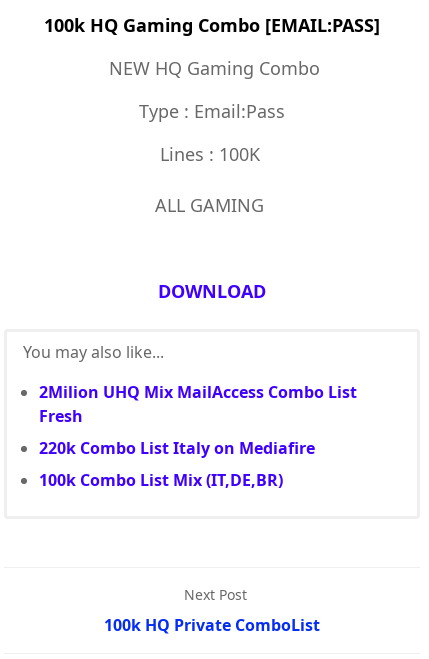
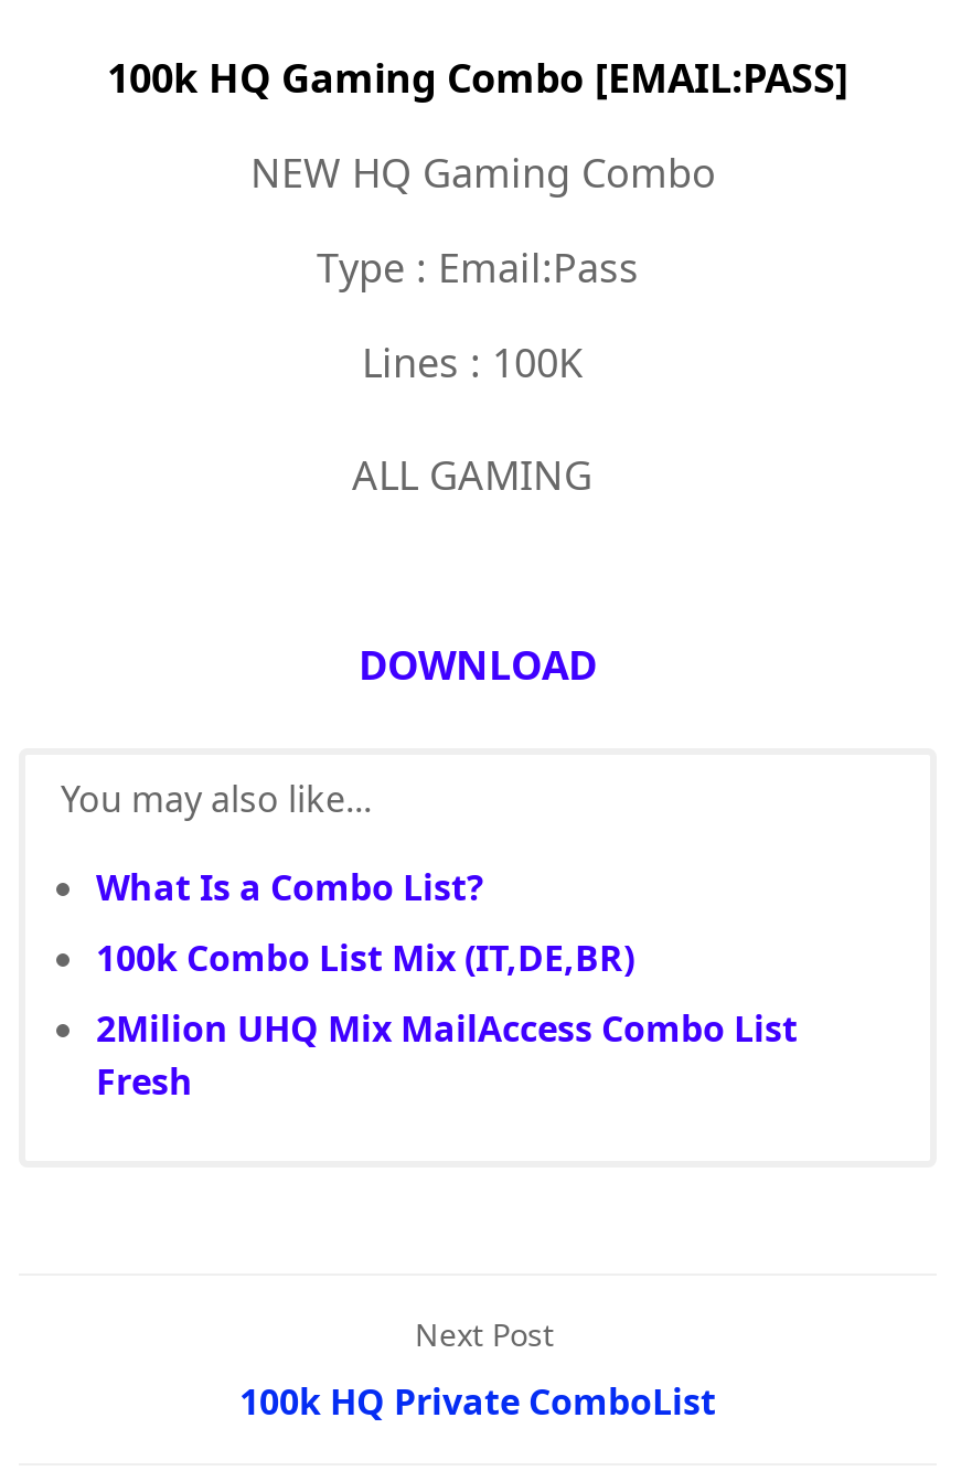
none -> [96,862,484,911] What Is a Combo List?
moved [39,381,357,427] -> [96,1003,798,1105]: 2Milion UHQ Mix MailAccess Combo List | Fresh
[39,437,315,459] 220k Combo List Italy on Mediafire -> none
moved [39,469,283,491] -> [96,933,634,981]: 100k Combo List Mix (IT,DE,BR)

